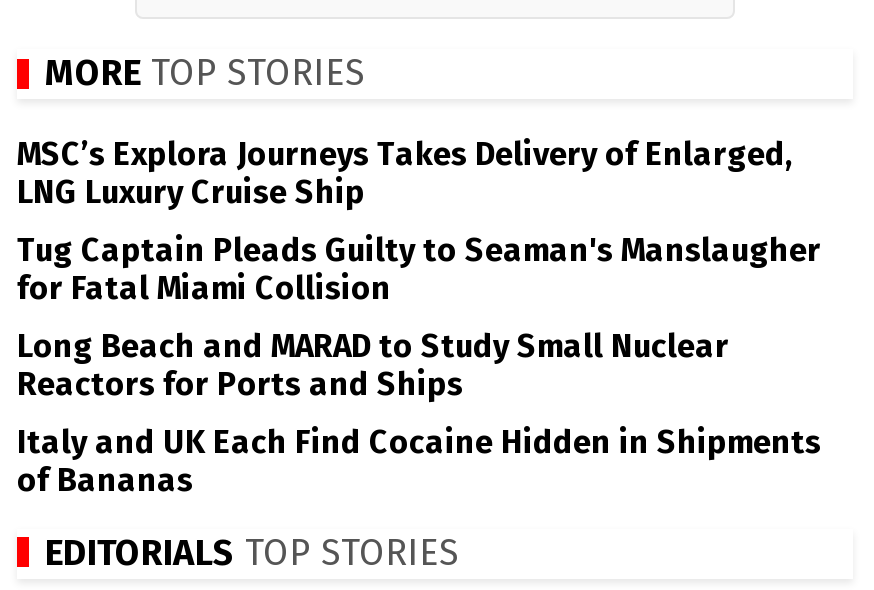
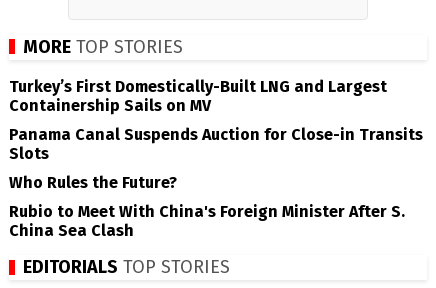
[17,135,793,211] MSC’s Explora Journeys Takes Delivery of Enlarged, | LNG Luxury Cruise Ship -> [9,77,387,115] Turkey’s First Domestically-Built LNG and Largest | Containership Sails on MV
[17,231,821,307] Tug Captain Pleads Guilty to Seaman's Manslaugher | for Fatal Miami Collision -> [9,125,423,163] Panama Canal Suspends Auction for Close-in Transits | Slots
[17,327,729,403] Long Beach and MARAD to Study Small Nuclear | Reactors for Ports and Ships -> [9,173,177,192] Who Rules the Future?
[17,423,821,499] Italy and UK Each Find Cocaine Hidden in Shipments | of Bananas -> [9,202,405,240] Rubio to Meet With China's Foreign Minister After S. | China Sea Clash

